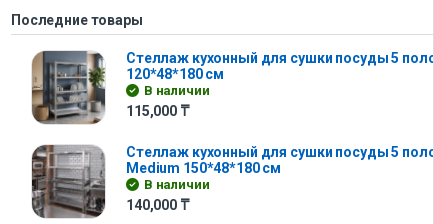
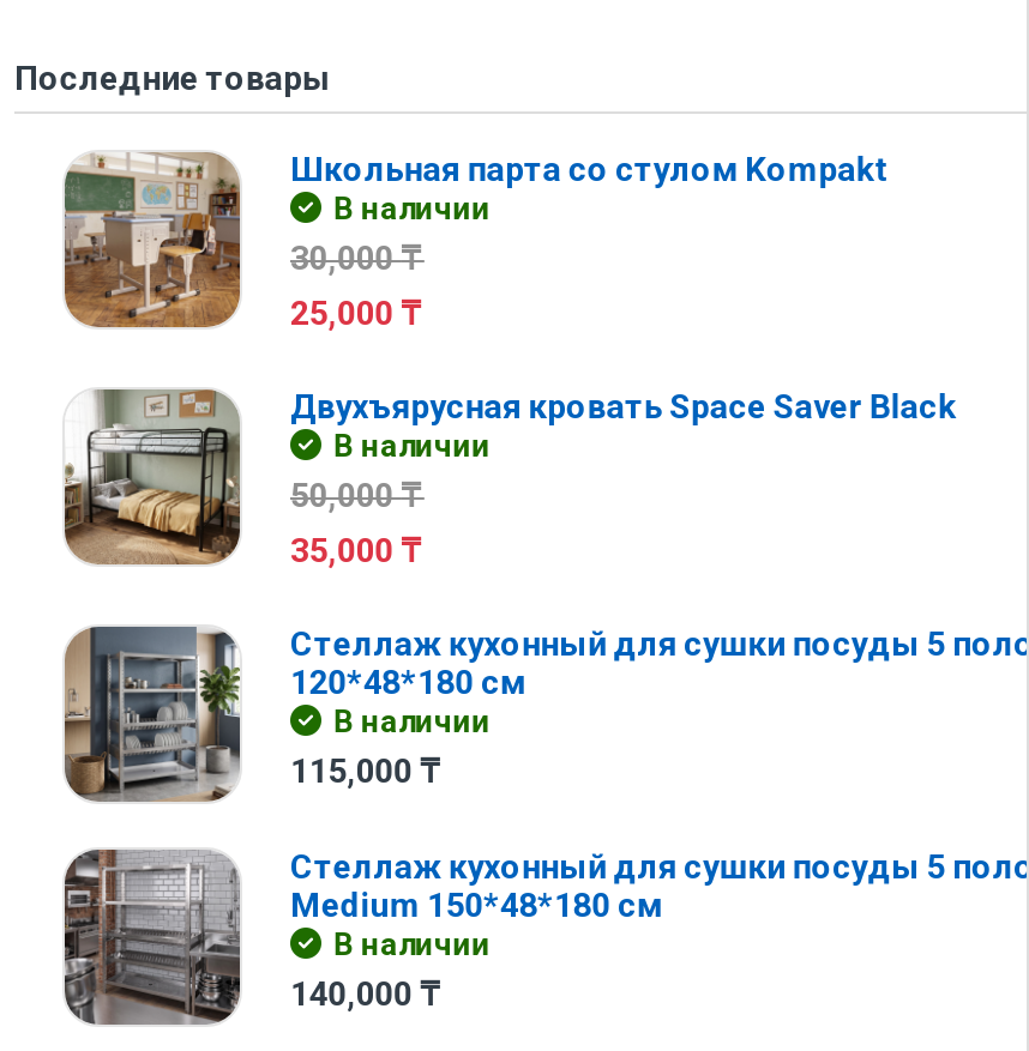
none -> [62,149,956,569] [image] | Школьная парта со стулом Kompakt | В наличии | 30,000₸ | 25,000 ₸ | Двухъярусная кровать Space Saver Black | В наличии | 50,000₸ | 35,000 ₸
none -> [62,387,242,567] [image]

